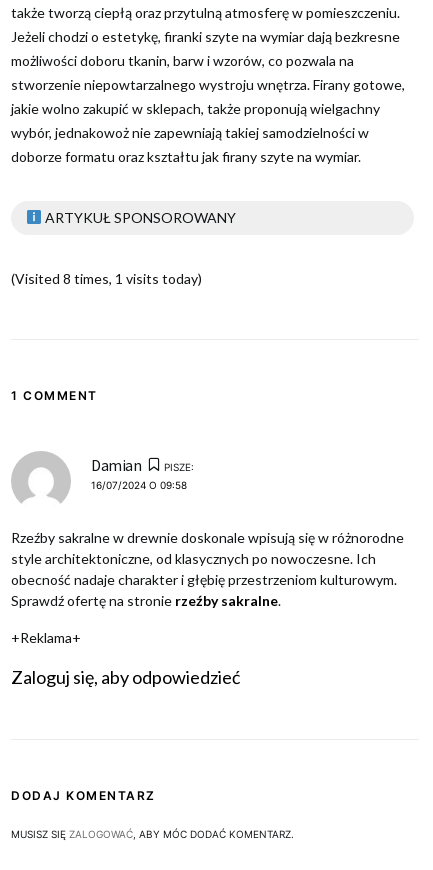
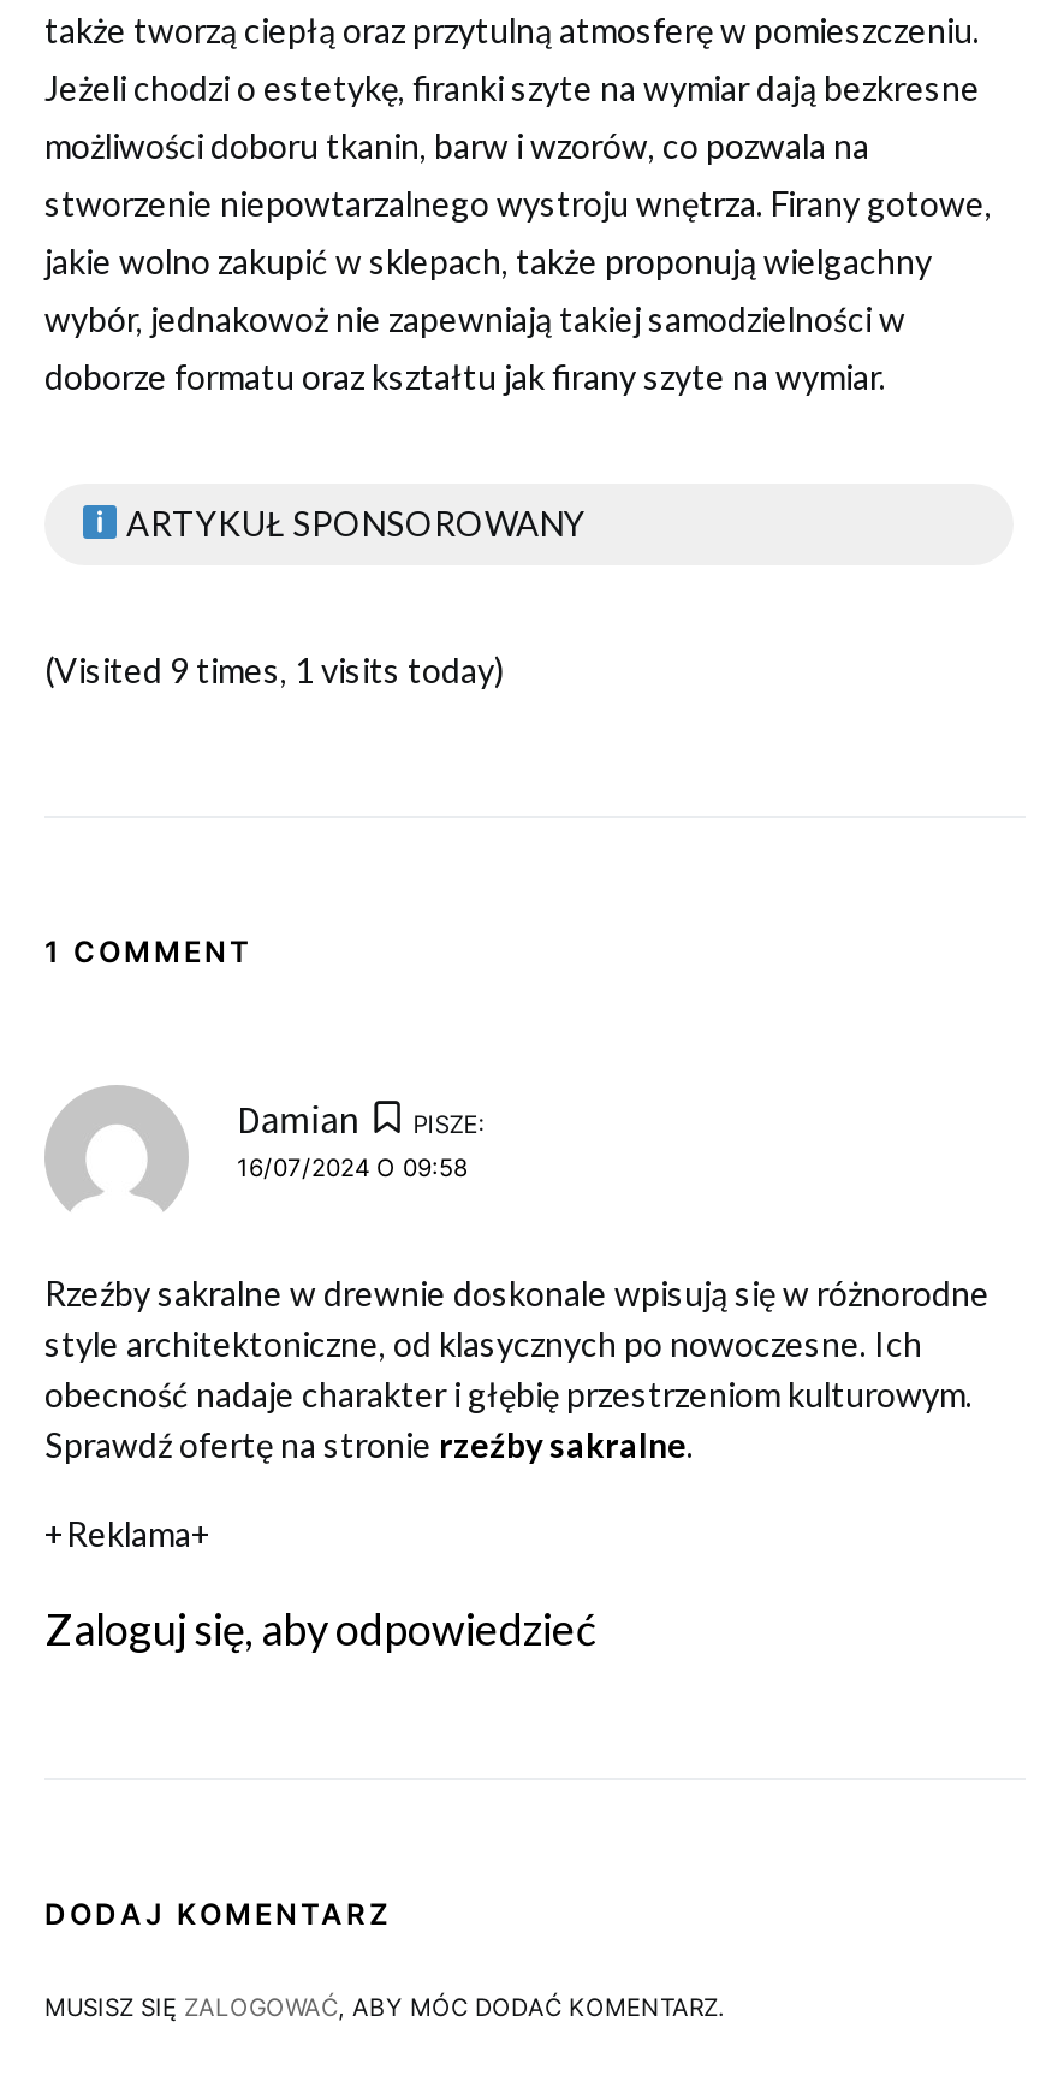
[11,270,202,287] (Visited 8 times, 1 visits today) -> [44,650,504,690] (Visited 9 times, 1 visits today)

